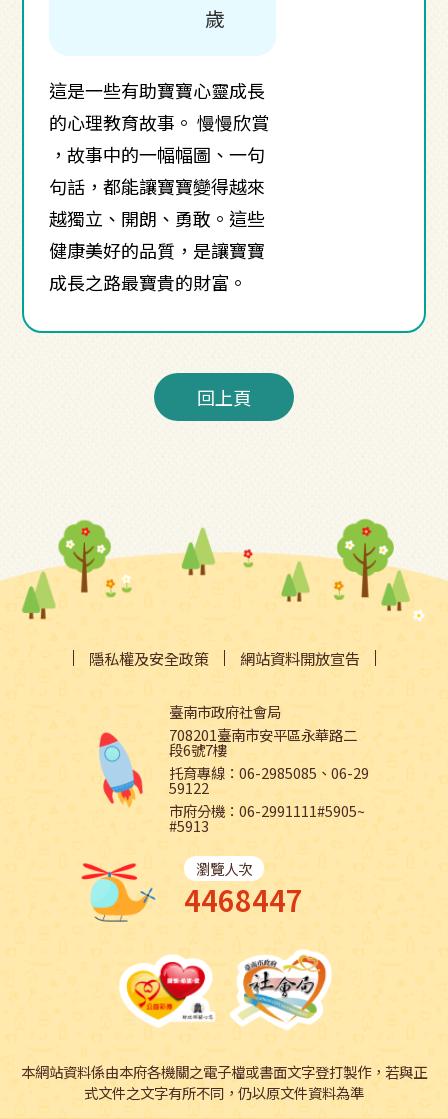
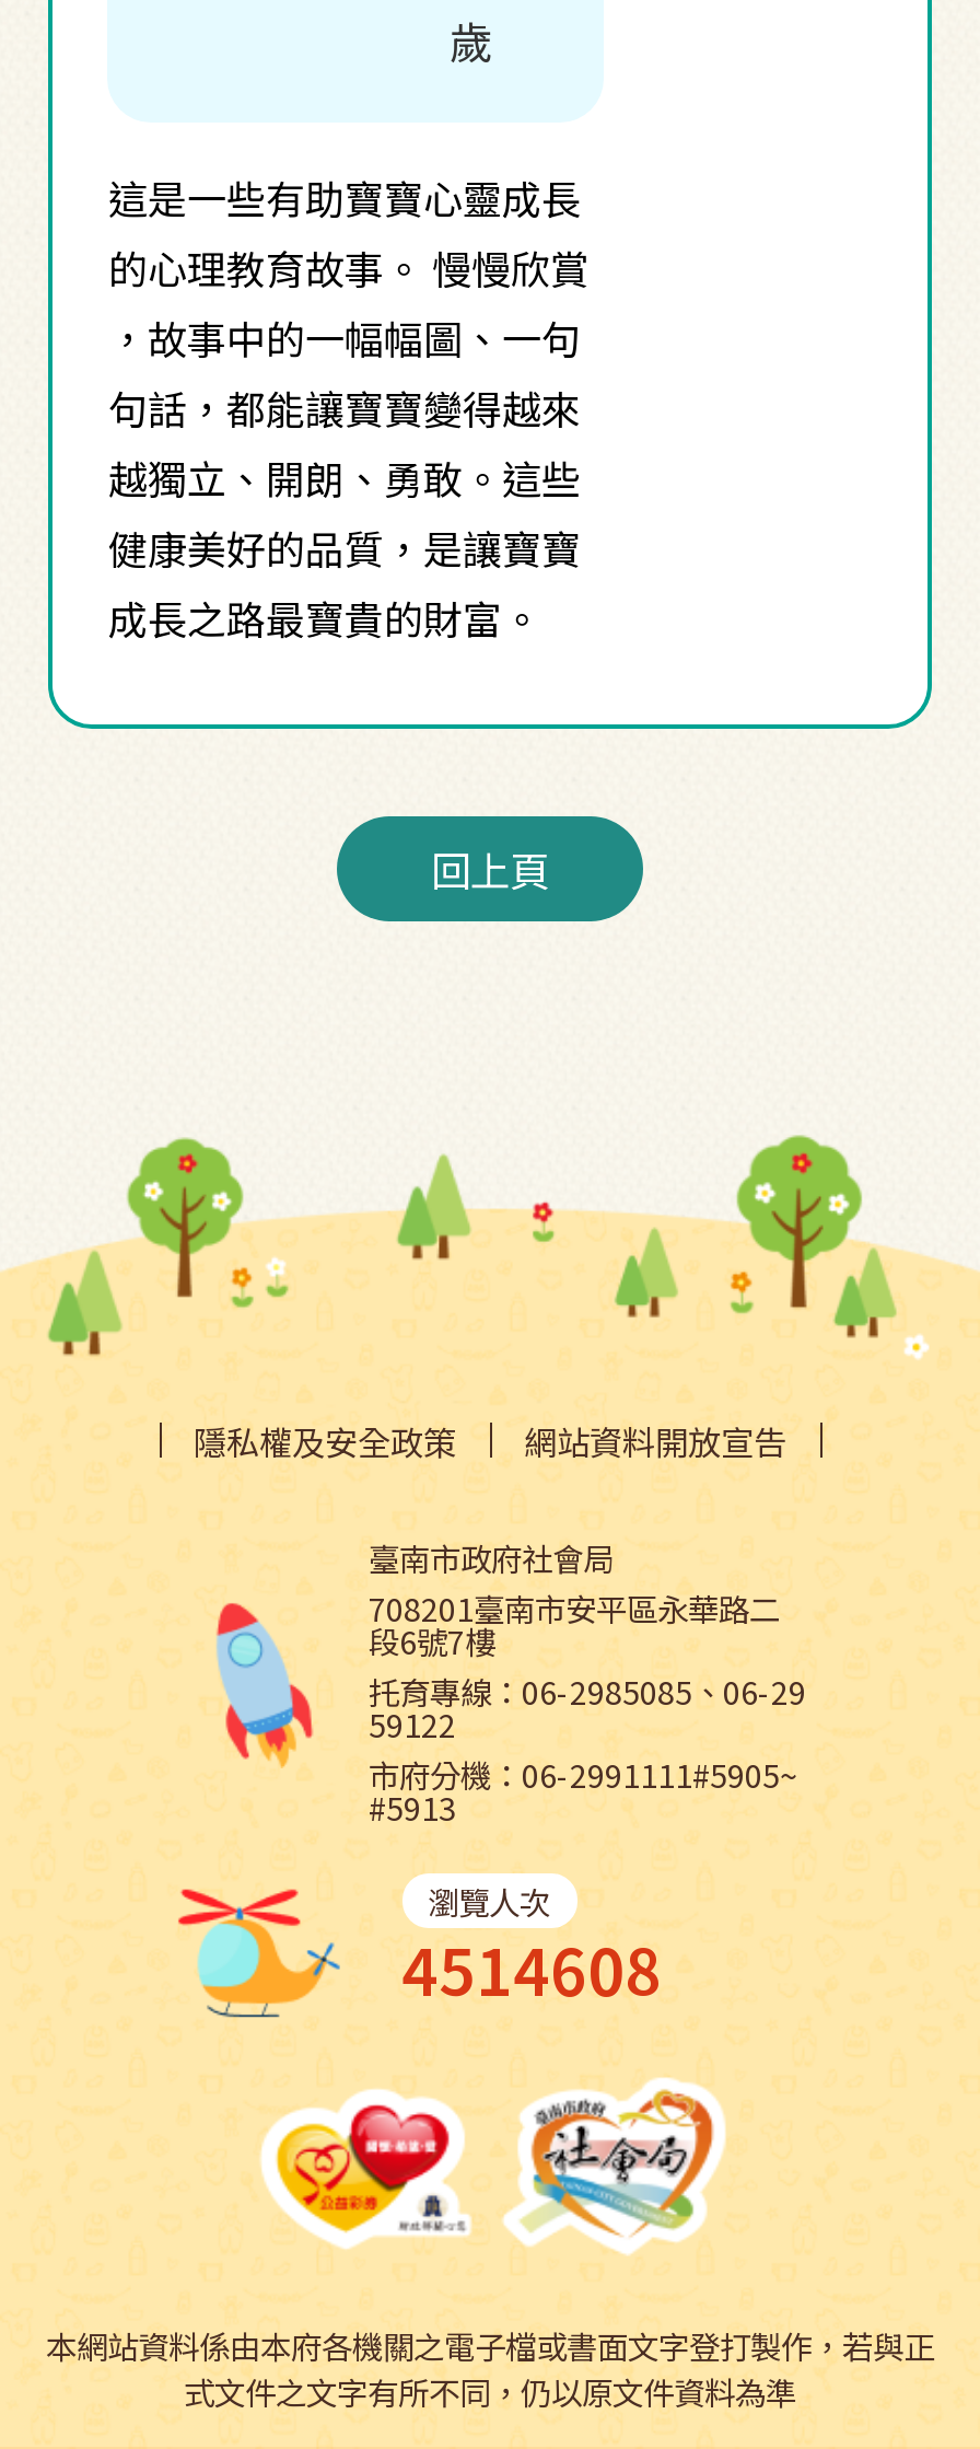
[183,877,302,919] 4468447 -> [401,1920,662,2012] 4514608

